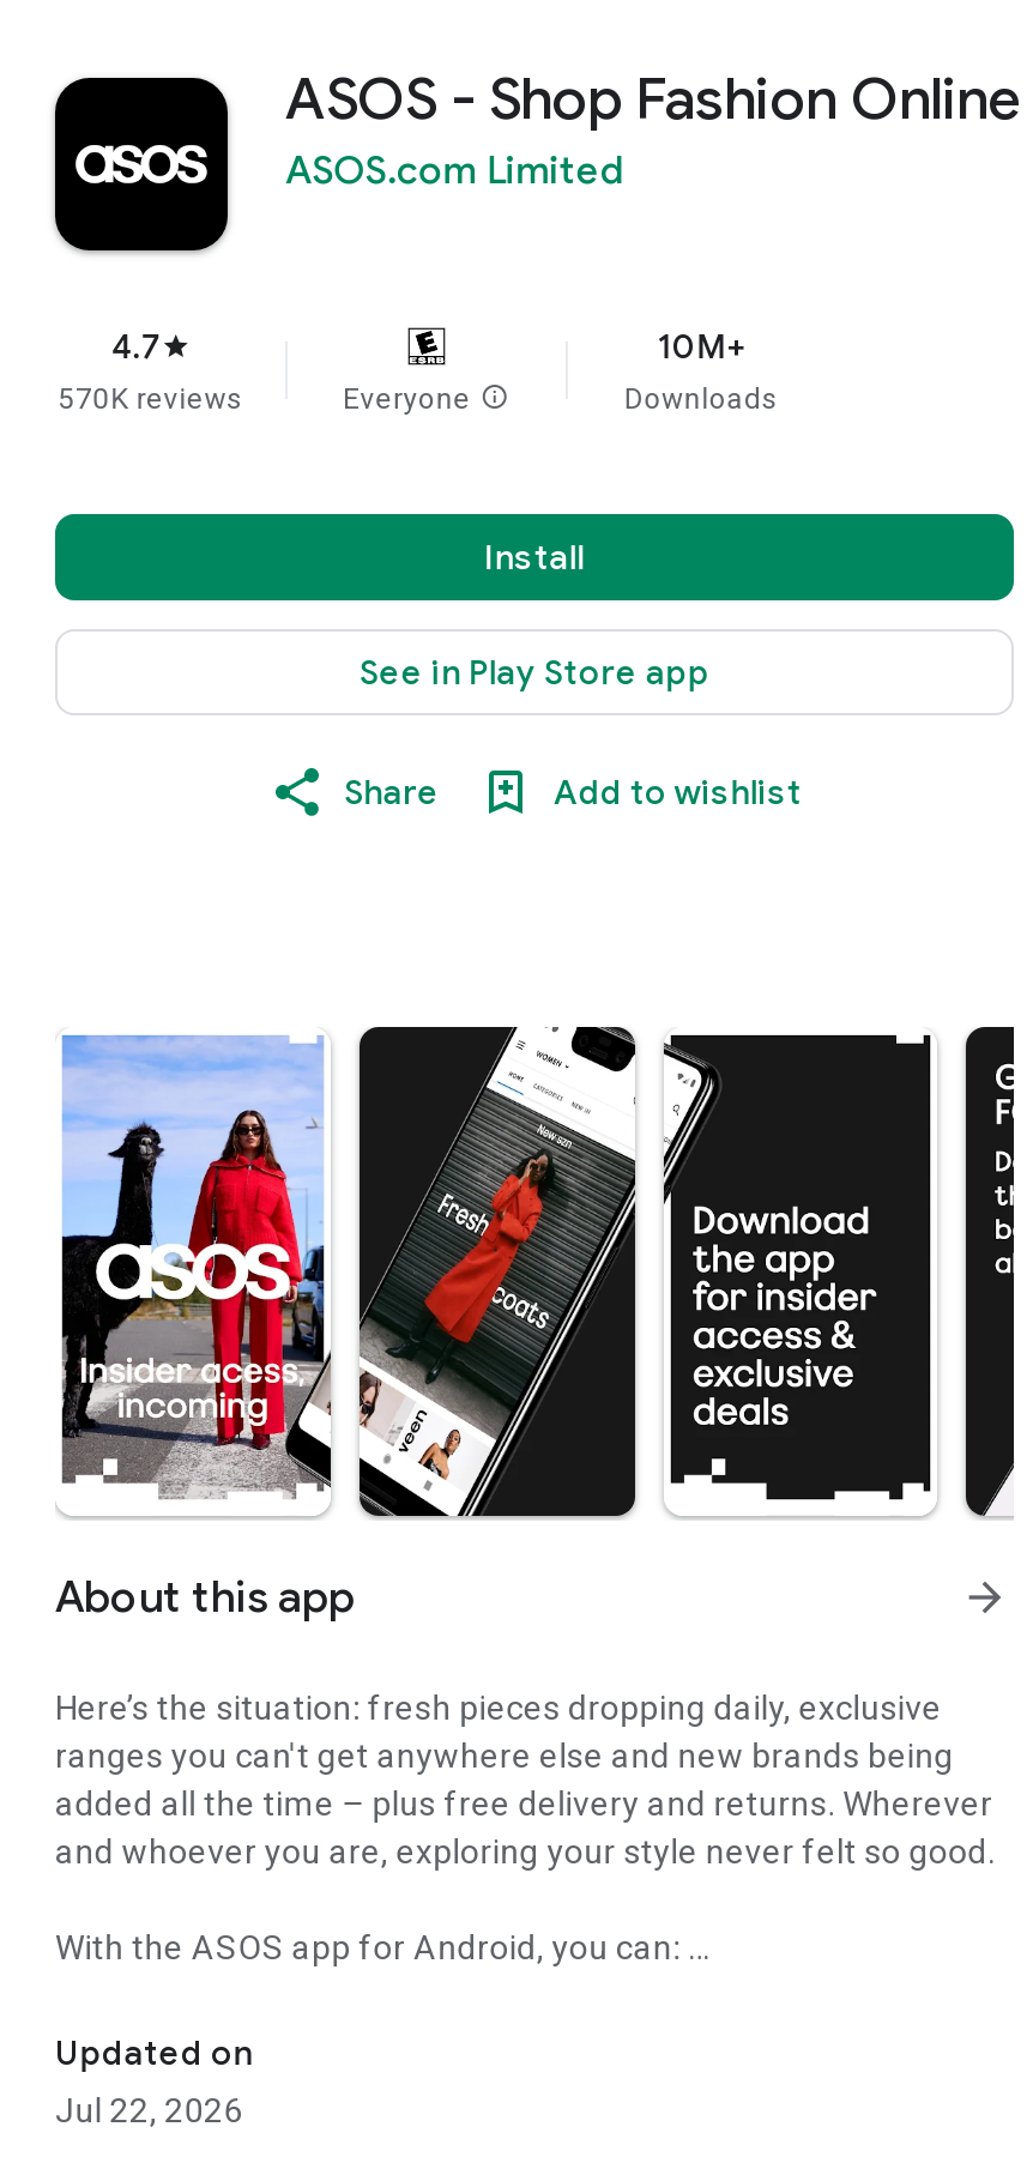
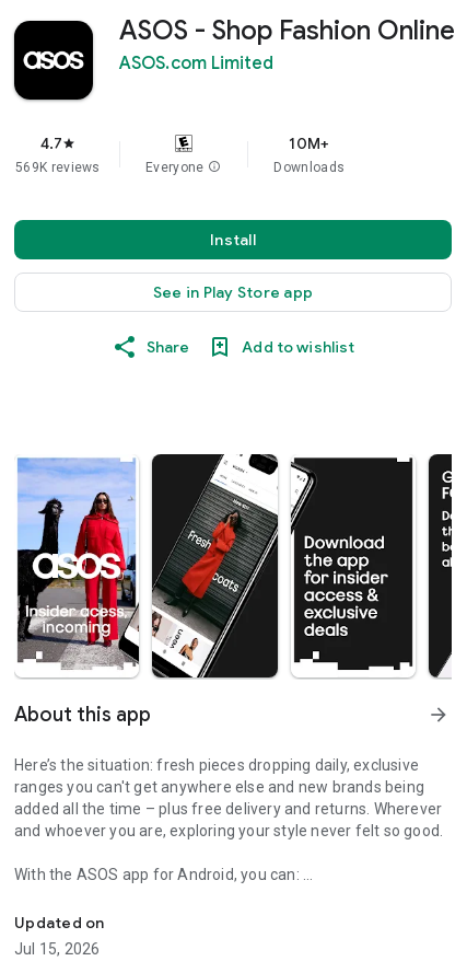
[58,382,244,416] 570K reviews -> [16,160,100,175] 569K reviews
[55,2091,243,2129] Jul 22, 2026 -> [14,940,100,958] Jul 15, 2026

